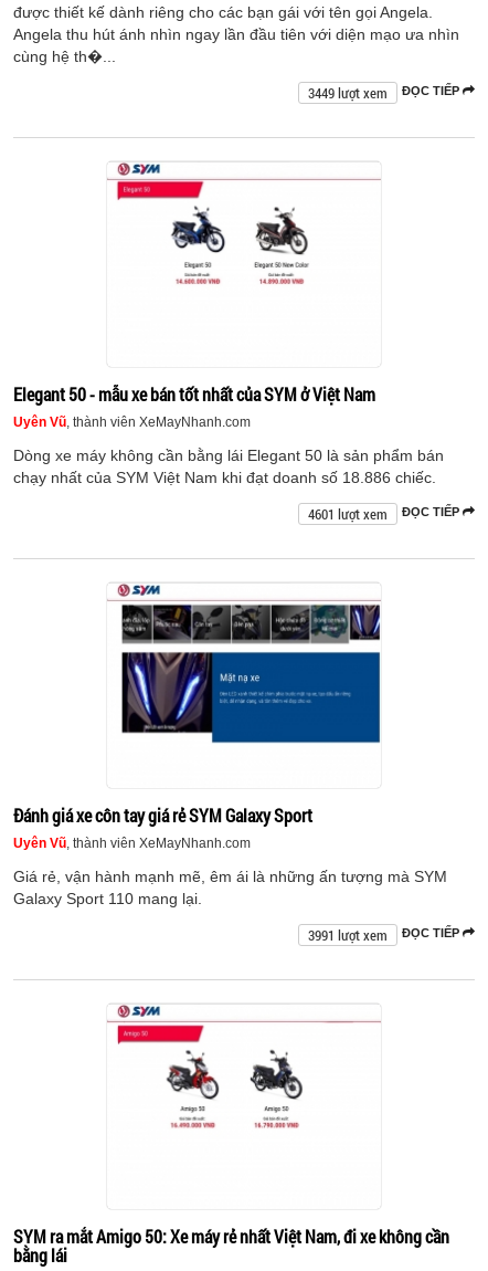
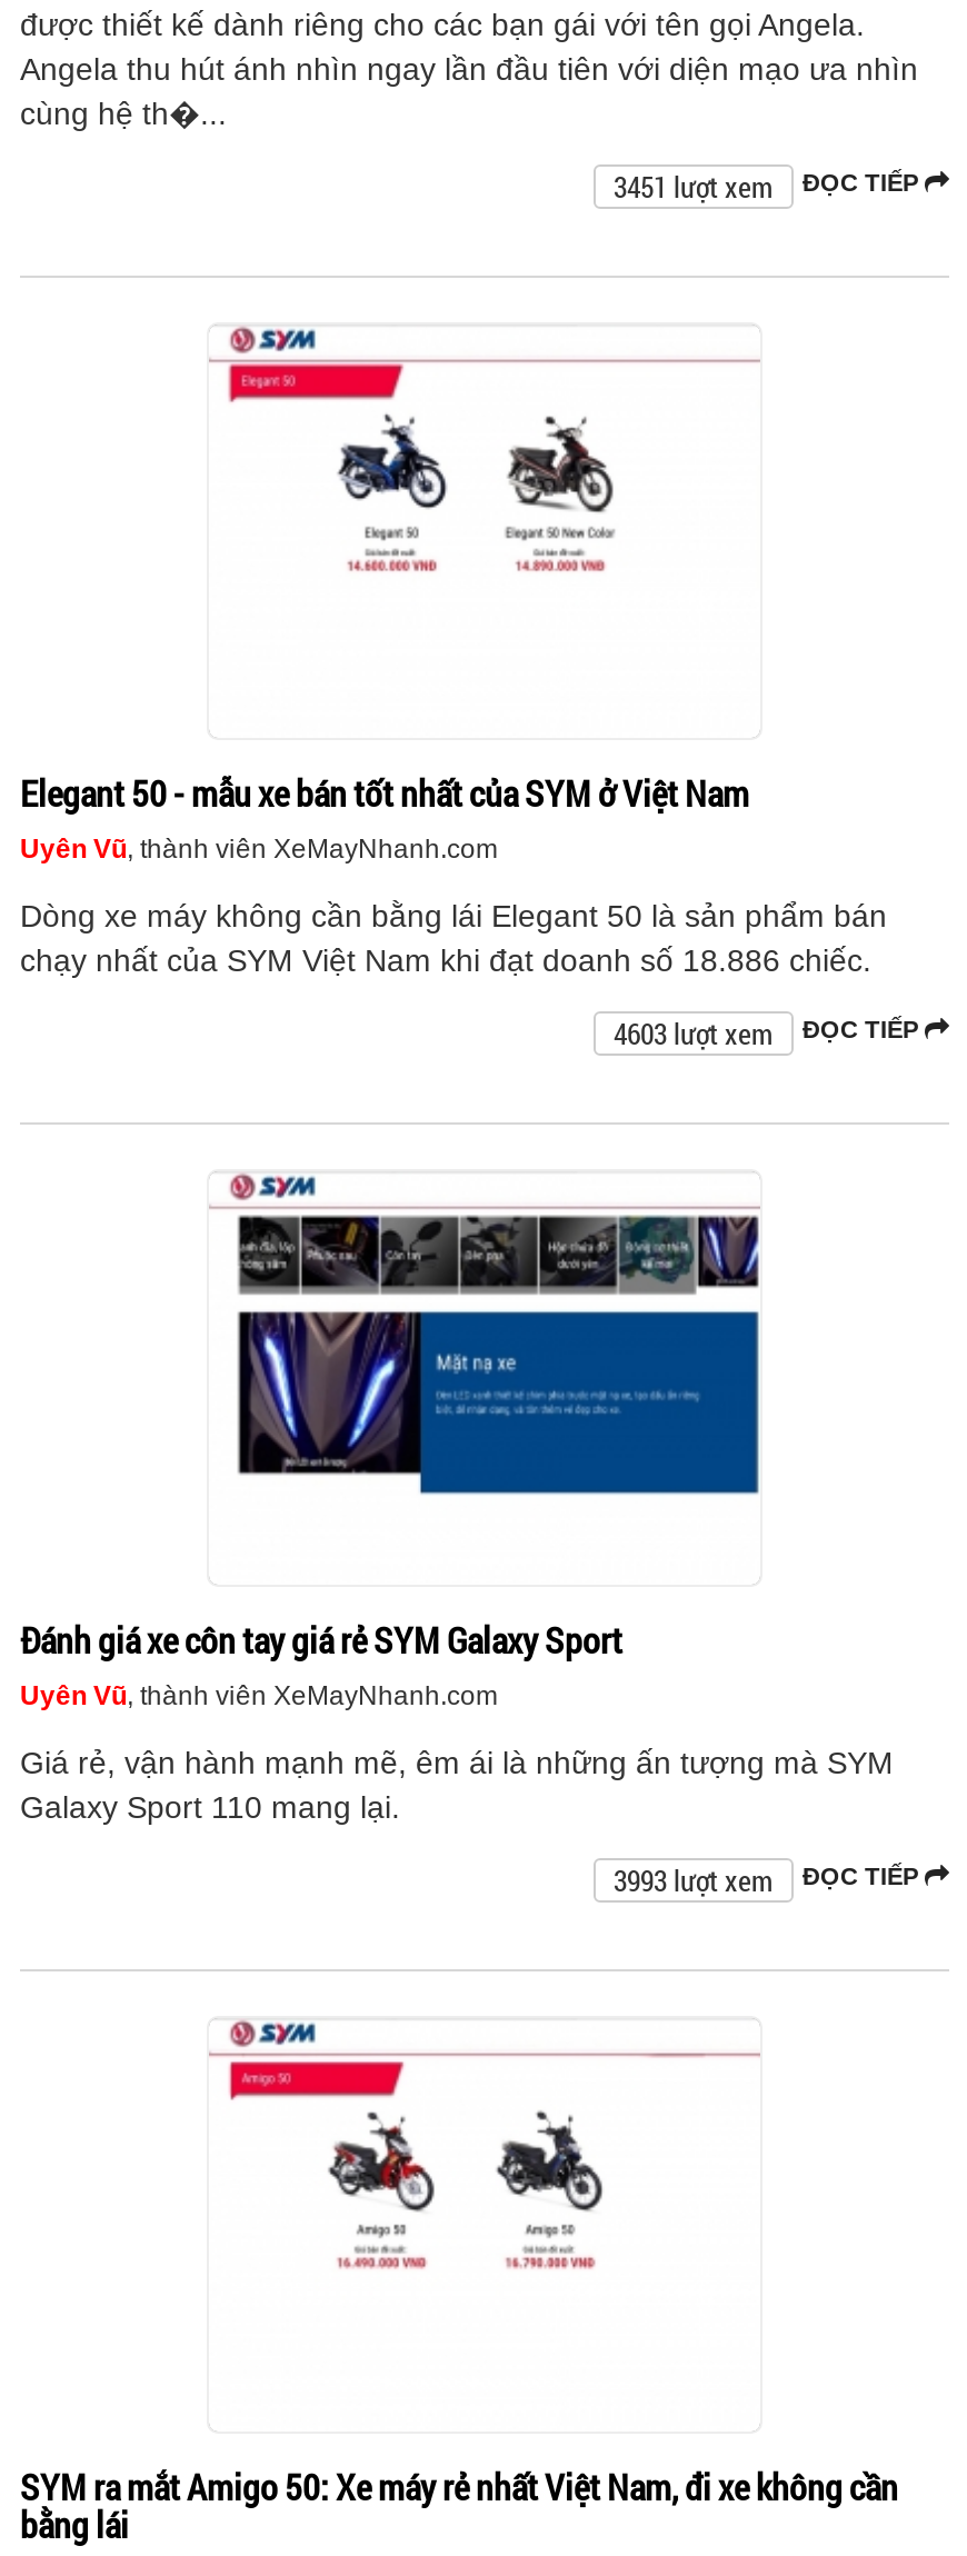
[308,83,463,103] 3449 lượt xem ĐỌC TIẾP -> [614,166,925,206] 3451 lượt xem ĐỌC TIẾP
[308,504,463,524] 4601 lượt xem ĐỌC TIẾP -> [614,1013,925,1053] 4603 lượt xem ĐỌC TIẾP
[308,925,463,945] 3991 lượt xem ĐỌC TIẾP -> [614,1860,925,1900] 3993 lượt xem ĐỌC TIẾP

